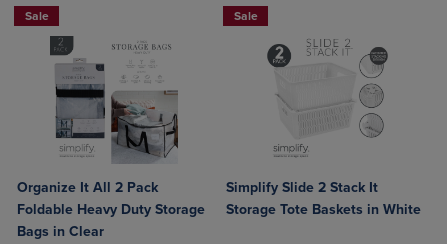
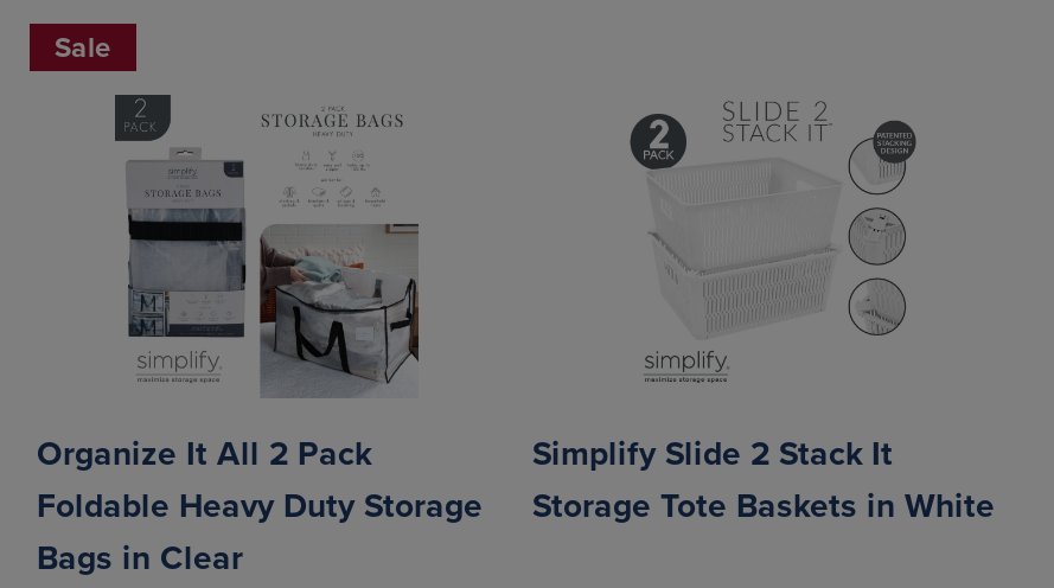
[233,9,257,23] Sale -> none

